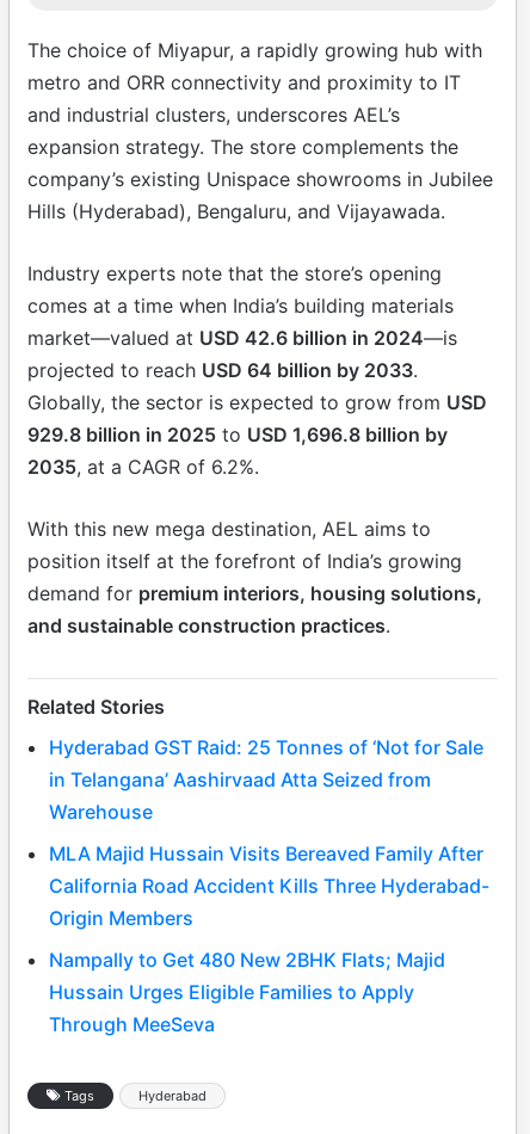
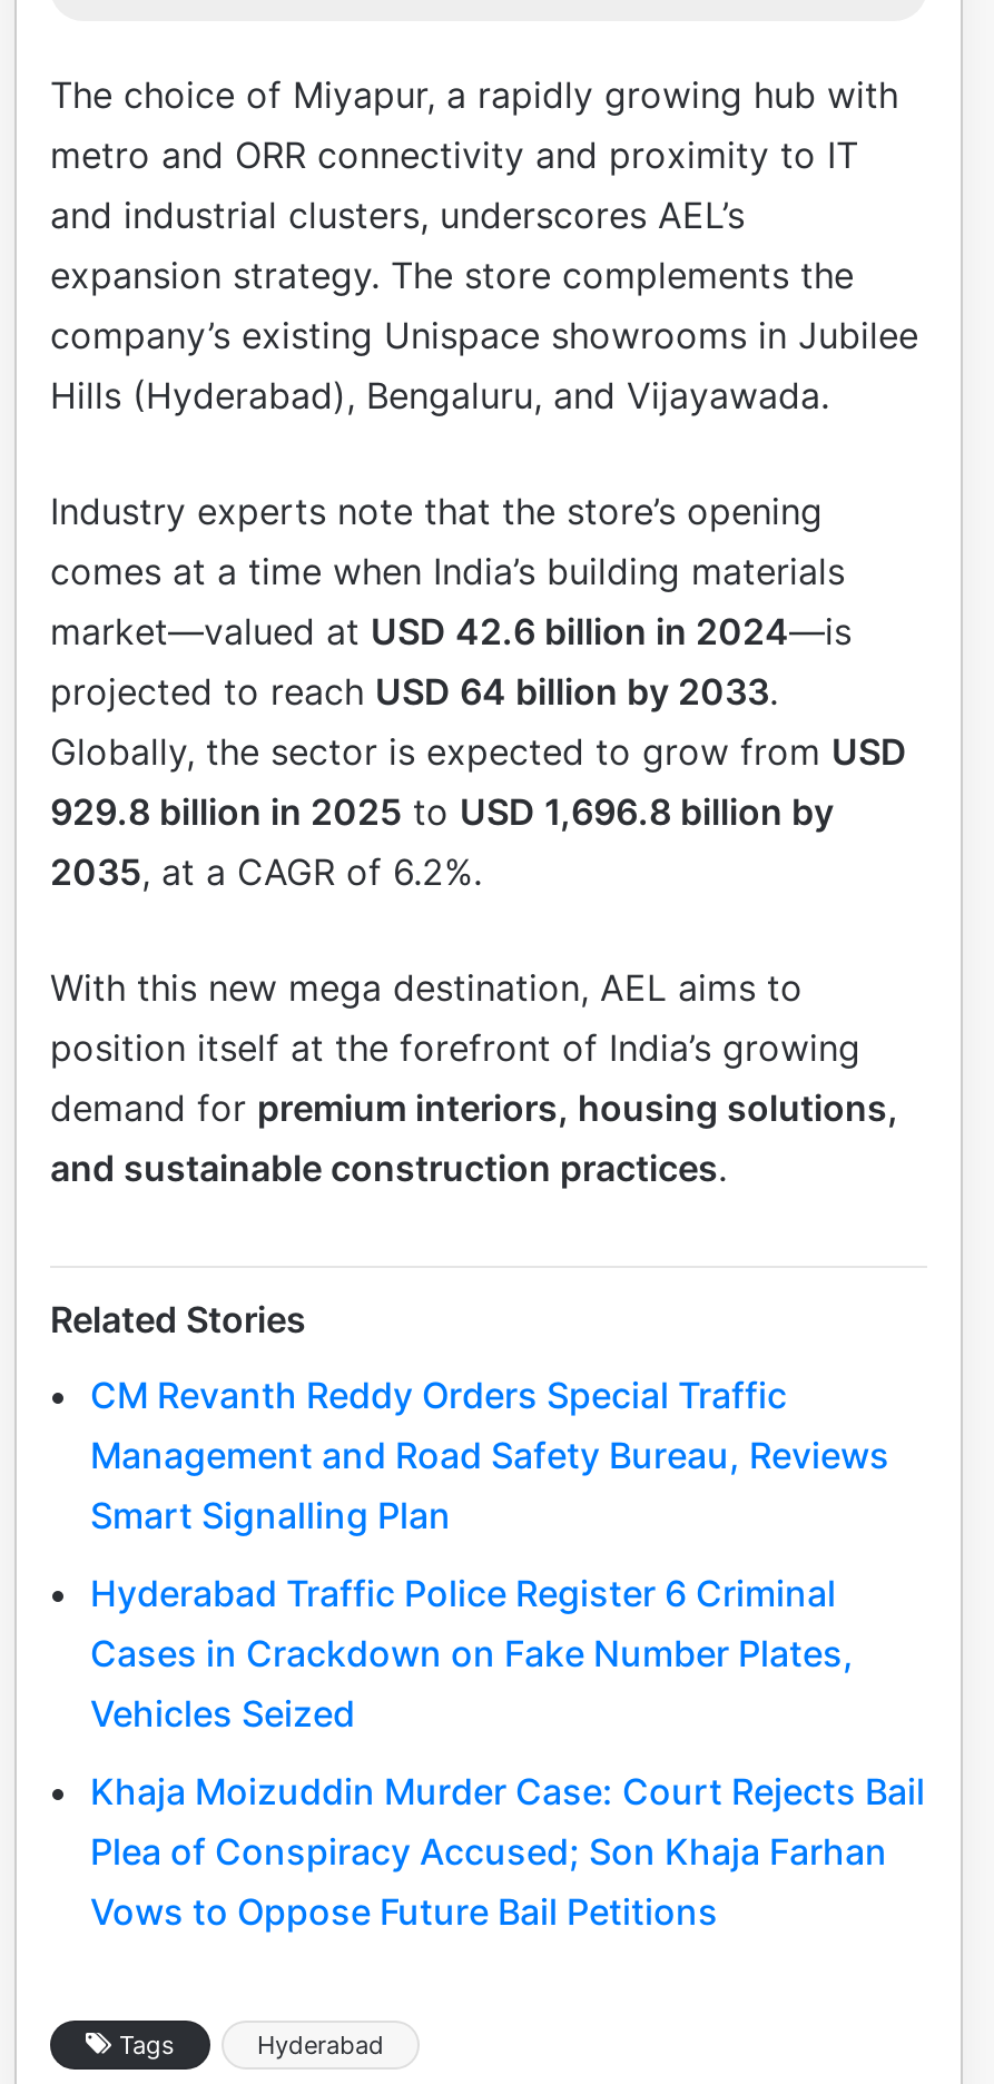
[49,736,483,824] Hyderabad GST Raid: 25 Tonnes of ‘Not for Sale | in Telangana’ Aashirvaad Atta Seized from | Warehouse -> [90,1373,889,1537] CM Revanth Reddy Orders Special Traffic | Management and Road Safety Bureau, Reviews | Smart Signalling Plan
[49,842,489,930] MLA Majid Hussain Visits Bereaved Family After | California Road Accident Kills Three Hyderabad- | Origin Members -> [90,1571,854,1736] Hyderabad Traffic Police Register 6 Criminal | Cases in Crackdown on Fake Number Plates, | Vehicles Seized
[49,948,445,1037] Nampally to Get 480 New 2BHK Flats; Majid | Hussain Urges Eligible Families to Apply | Through MeeSeva -> [90,1769,925,1934] Khaja Moizuddin Murder Case: Court Rejects Bail | Plea of Conspiracy Accused; Son Khaja Farhan | Vows to Oppose Future Bail Petitions

